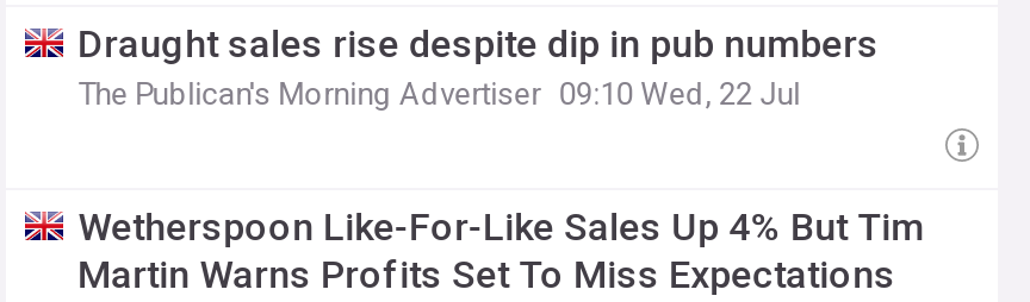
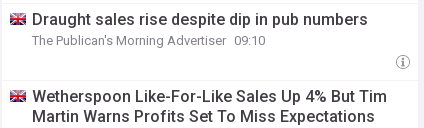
[78,76,800,112] The Publican's Morning Advertiser 09:10 Wed, 22 Jul -> [32,33,265,48] The Publican's Morning Advertiser 09:10

